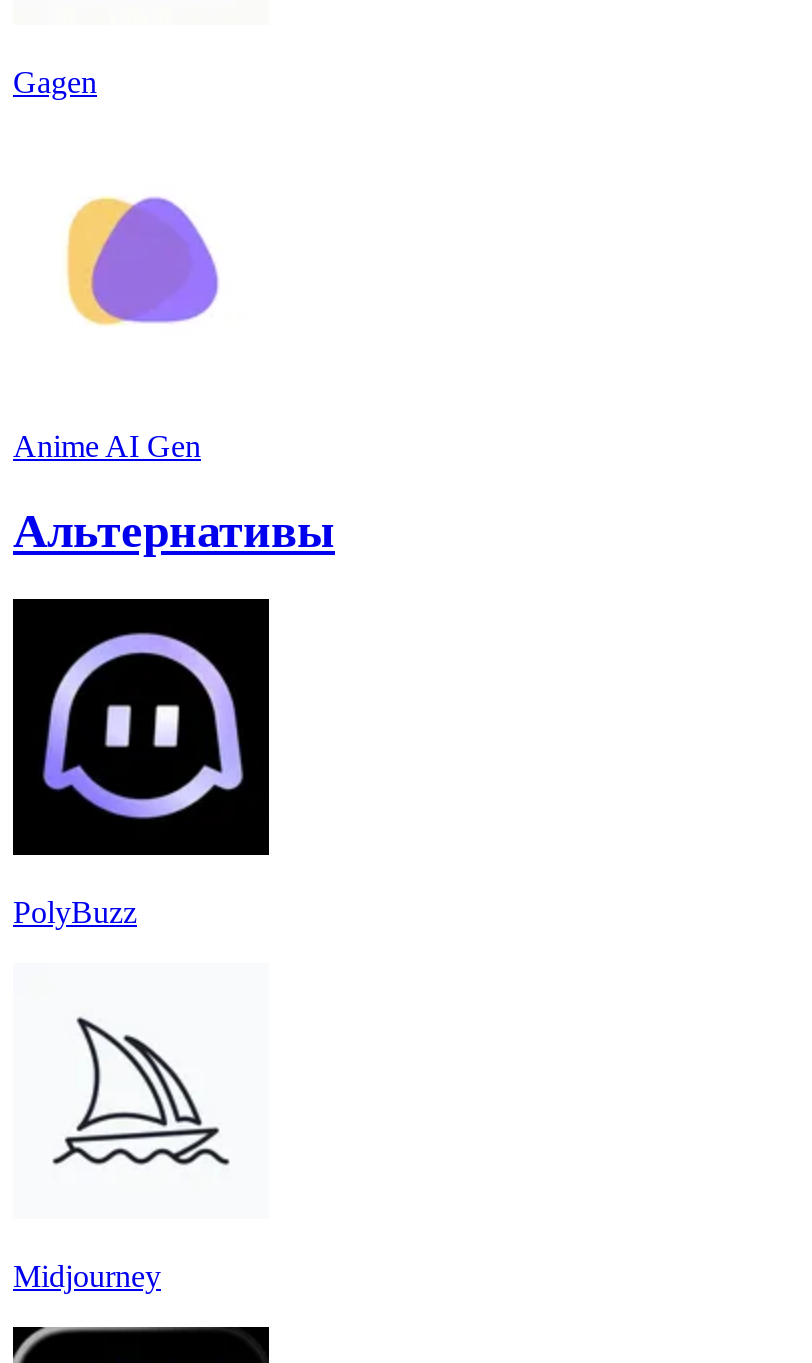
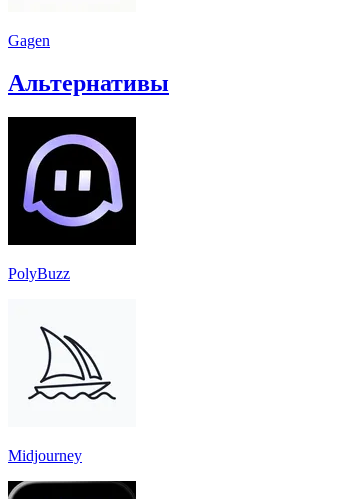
[65,195,219,327] [image] -> none
[13,428,201,462] Anime AI Gen -> none

